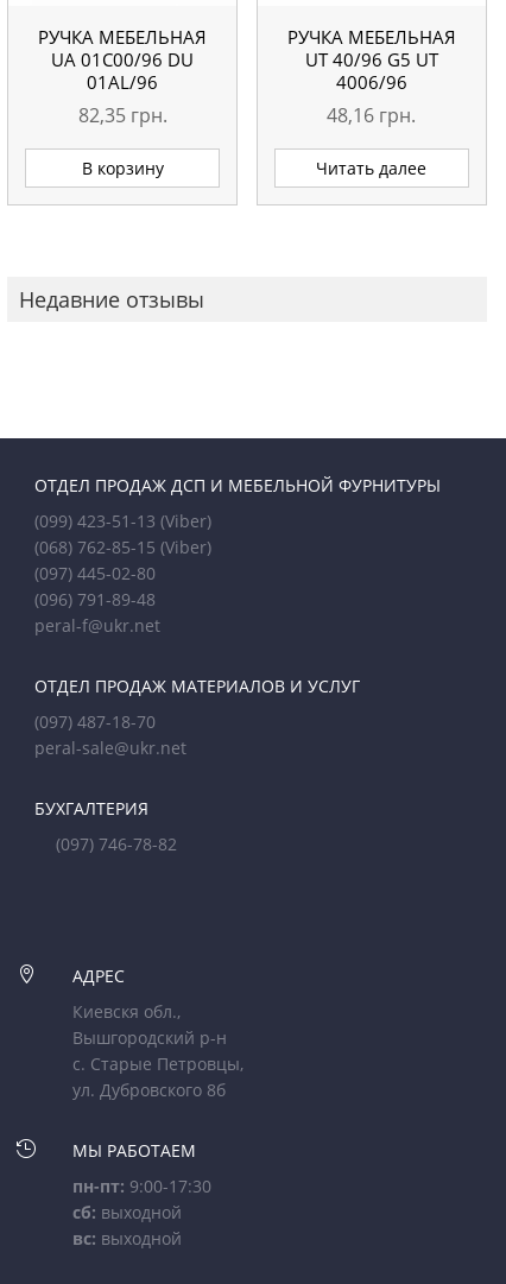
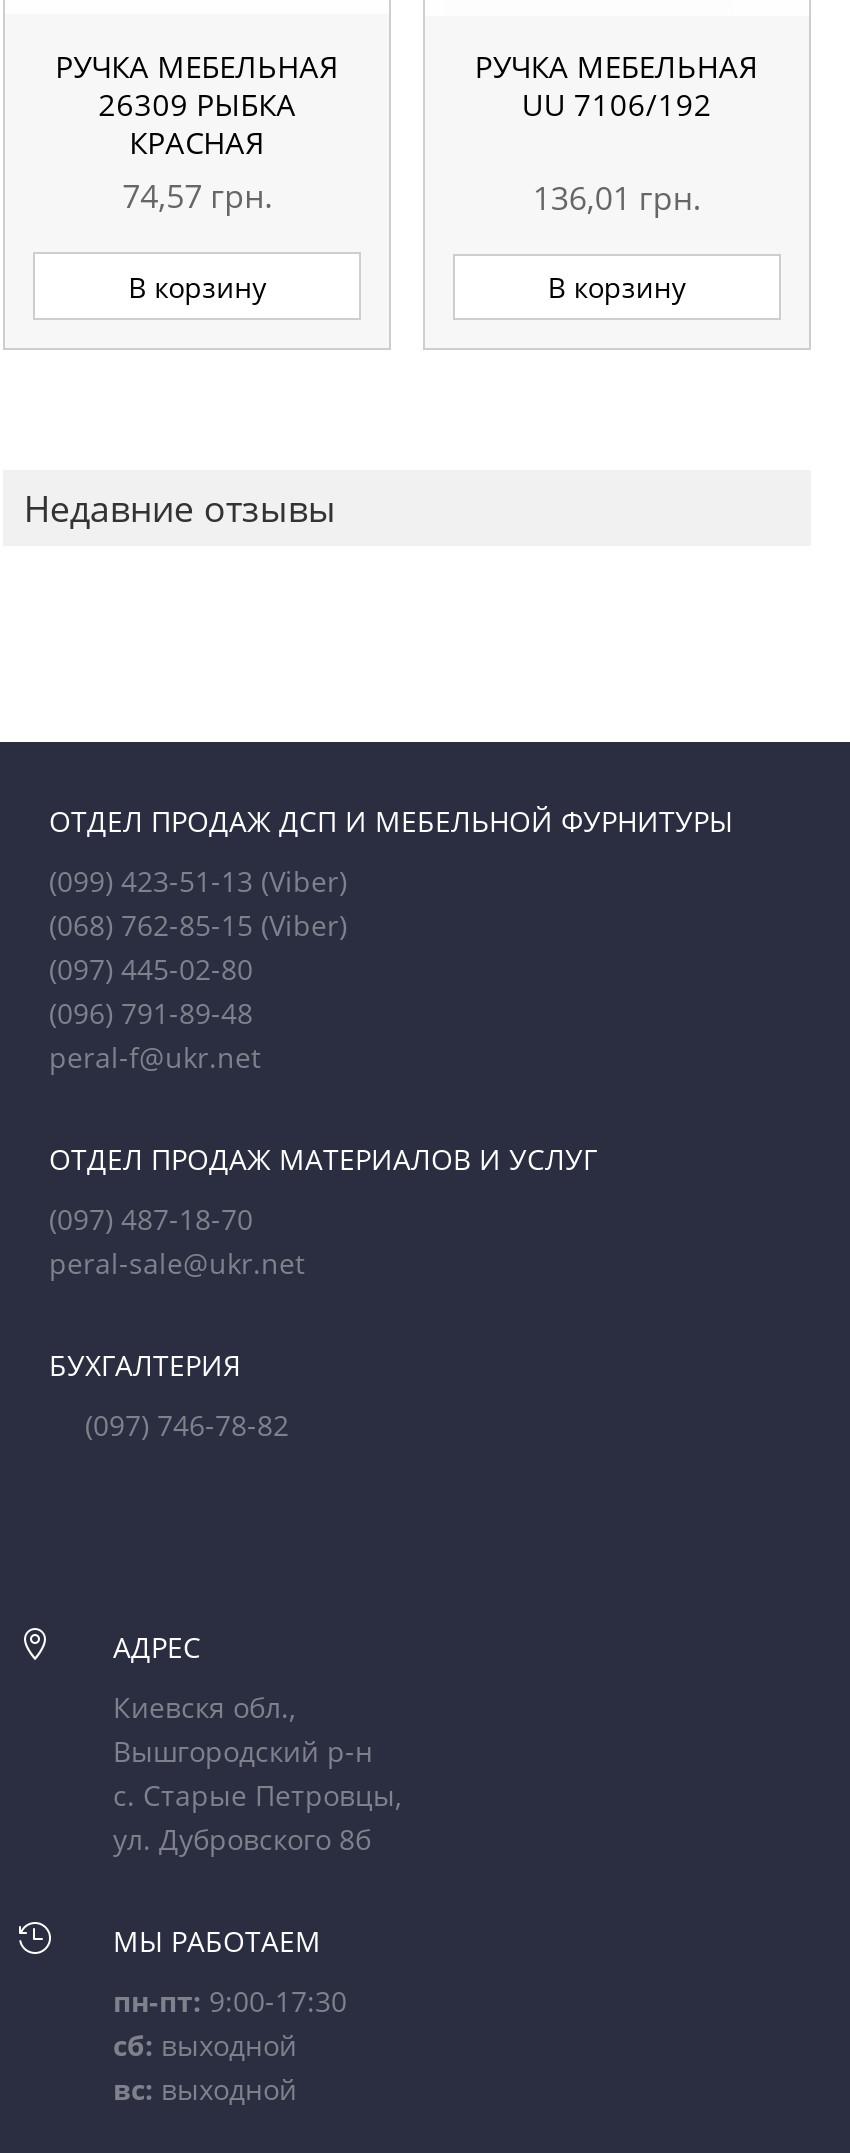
[51,48,194,128] UA 01С00/96 DU | 01AL/96 | 82,35 грн. -> [98,84,296,219] 26309 РЫБКА | КРАСНАЯ | 74,57 грн.
[305,48,438,179] UТ 40/96 G5 UT | 4006/96 | 48,16 грн. | Читать далее -> [522,84,712,306] UU 7106/192 | 136,01 грн. | В корзину

